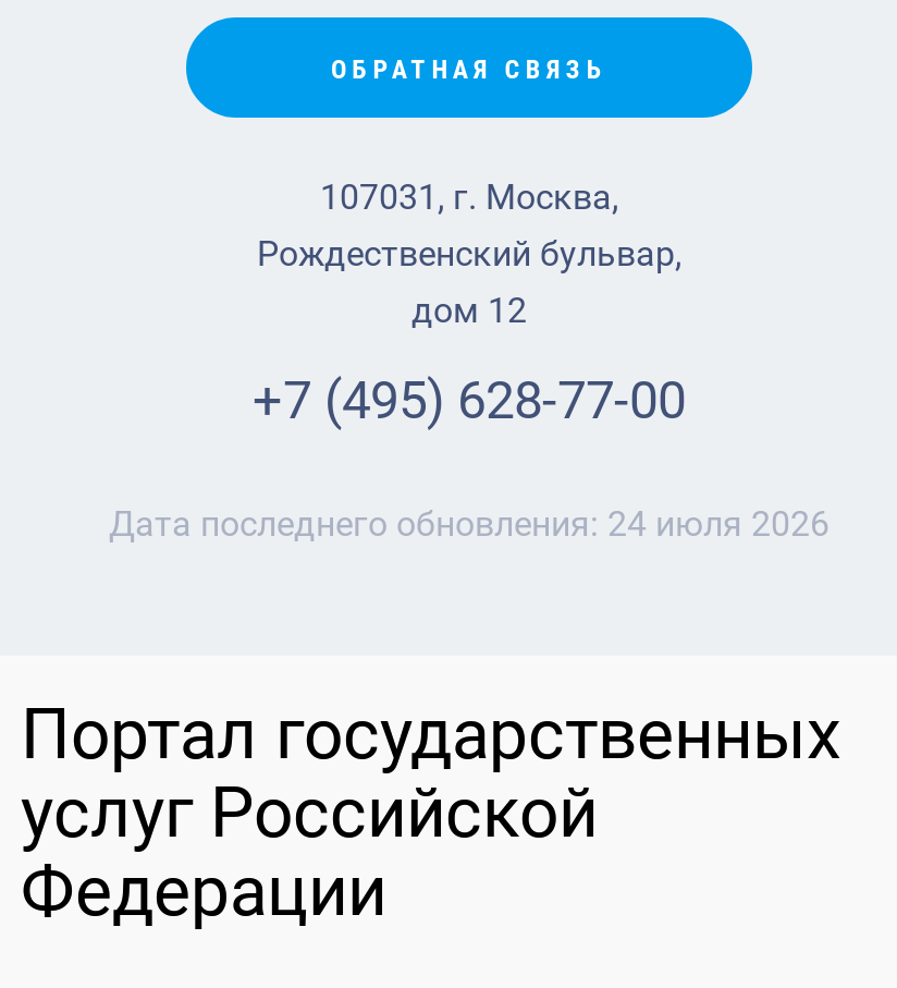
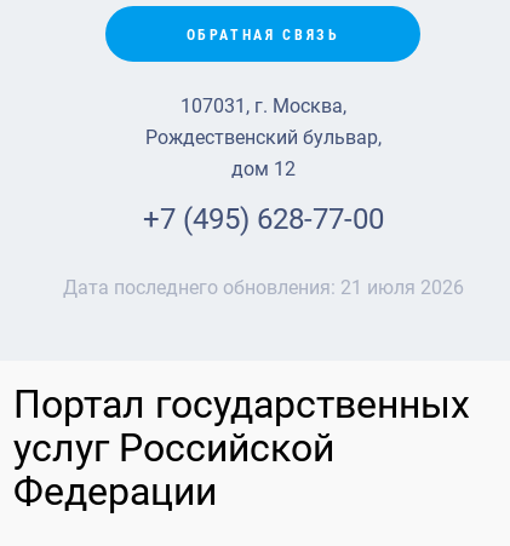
[109,503,830,545] Дата последнего обновления: 24 июля 2026 -> [62,276,463,299] Дата последнего обновления: 21 июля 2026

